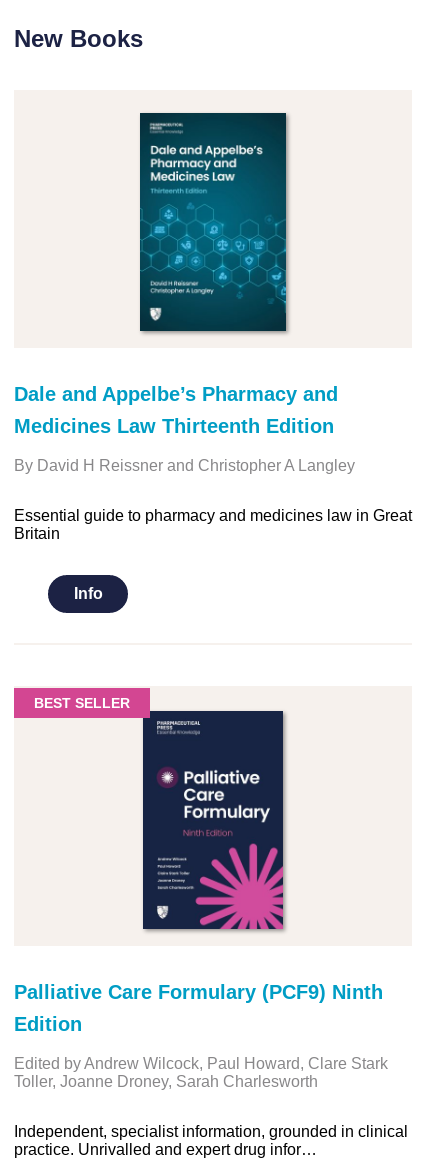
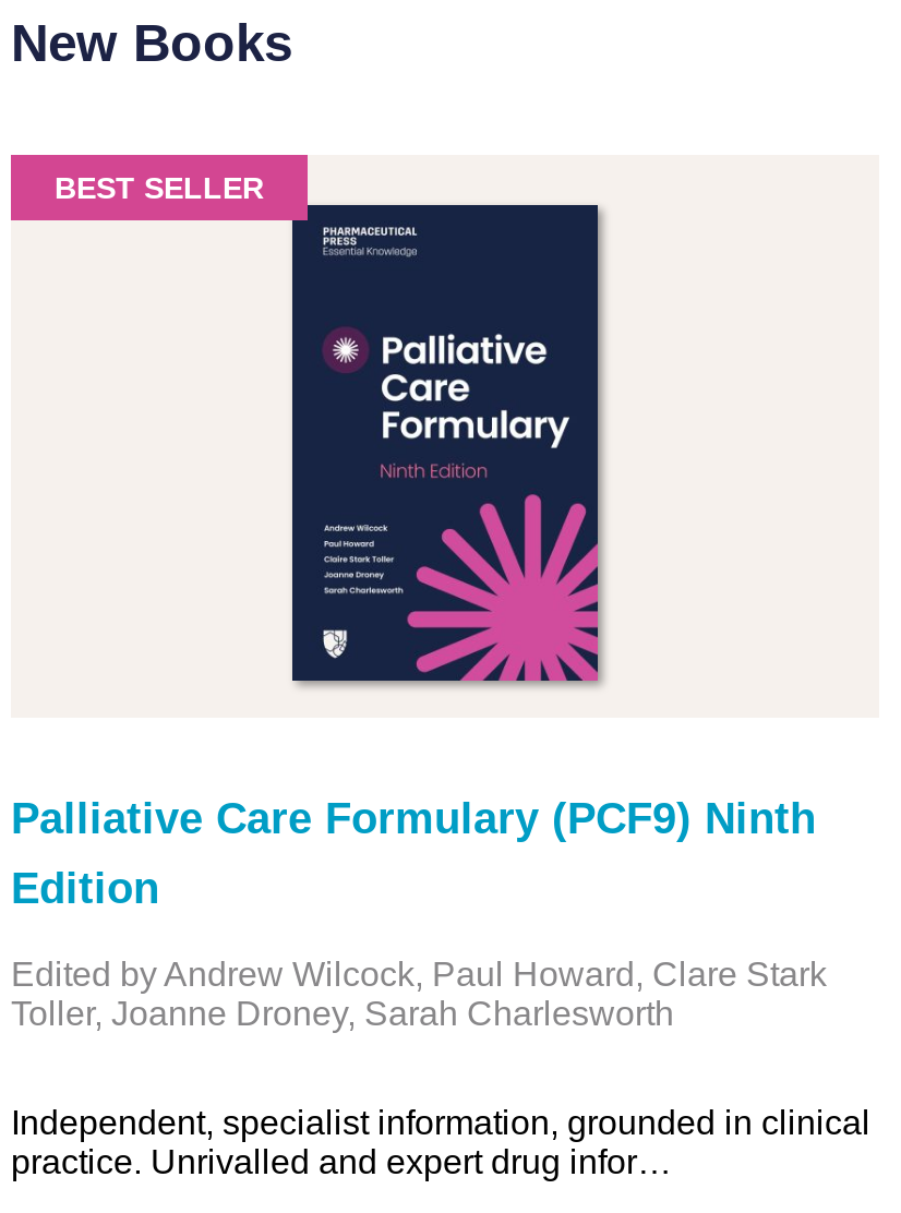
[138,111,288,332] [image] -> none
[14,383,412,542] Dale and Appelbe’s Pharmacy and | Medicines Law Thirteenth Edition | By David H Reissner and Christopher A Langley | Essential guide to pharmacy and medicines law in Great | Britain -> none
[73,585,102,602] Info -> none

